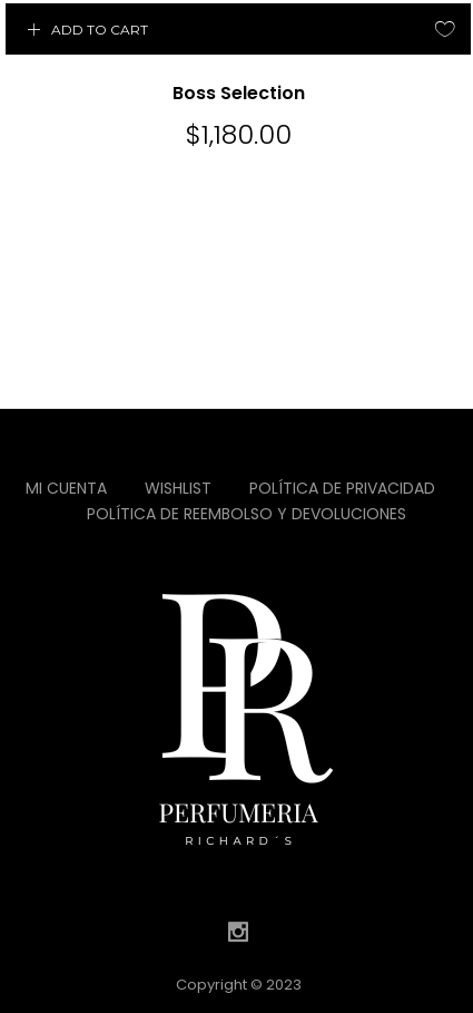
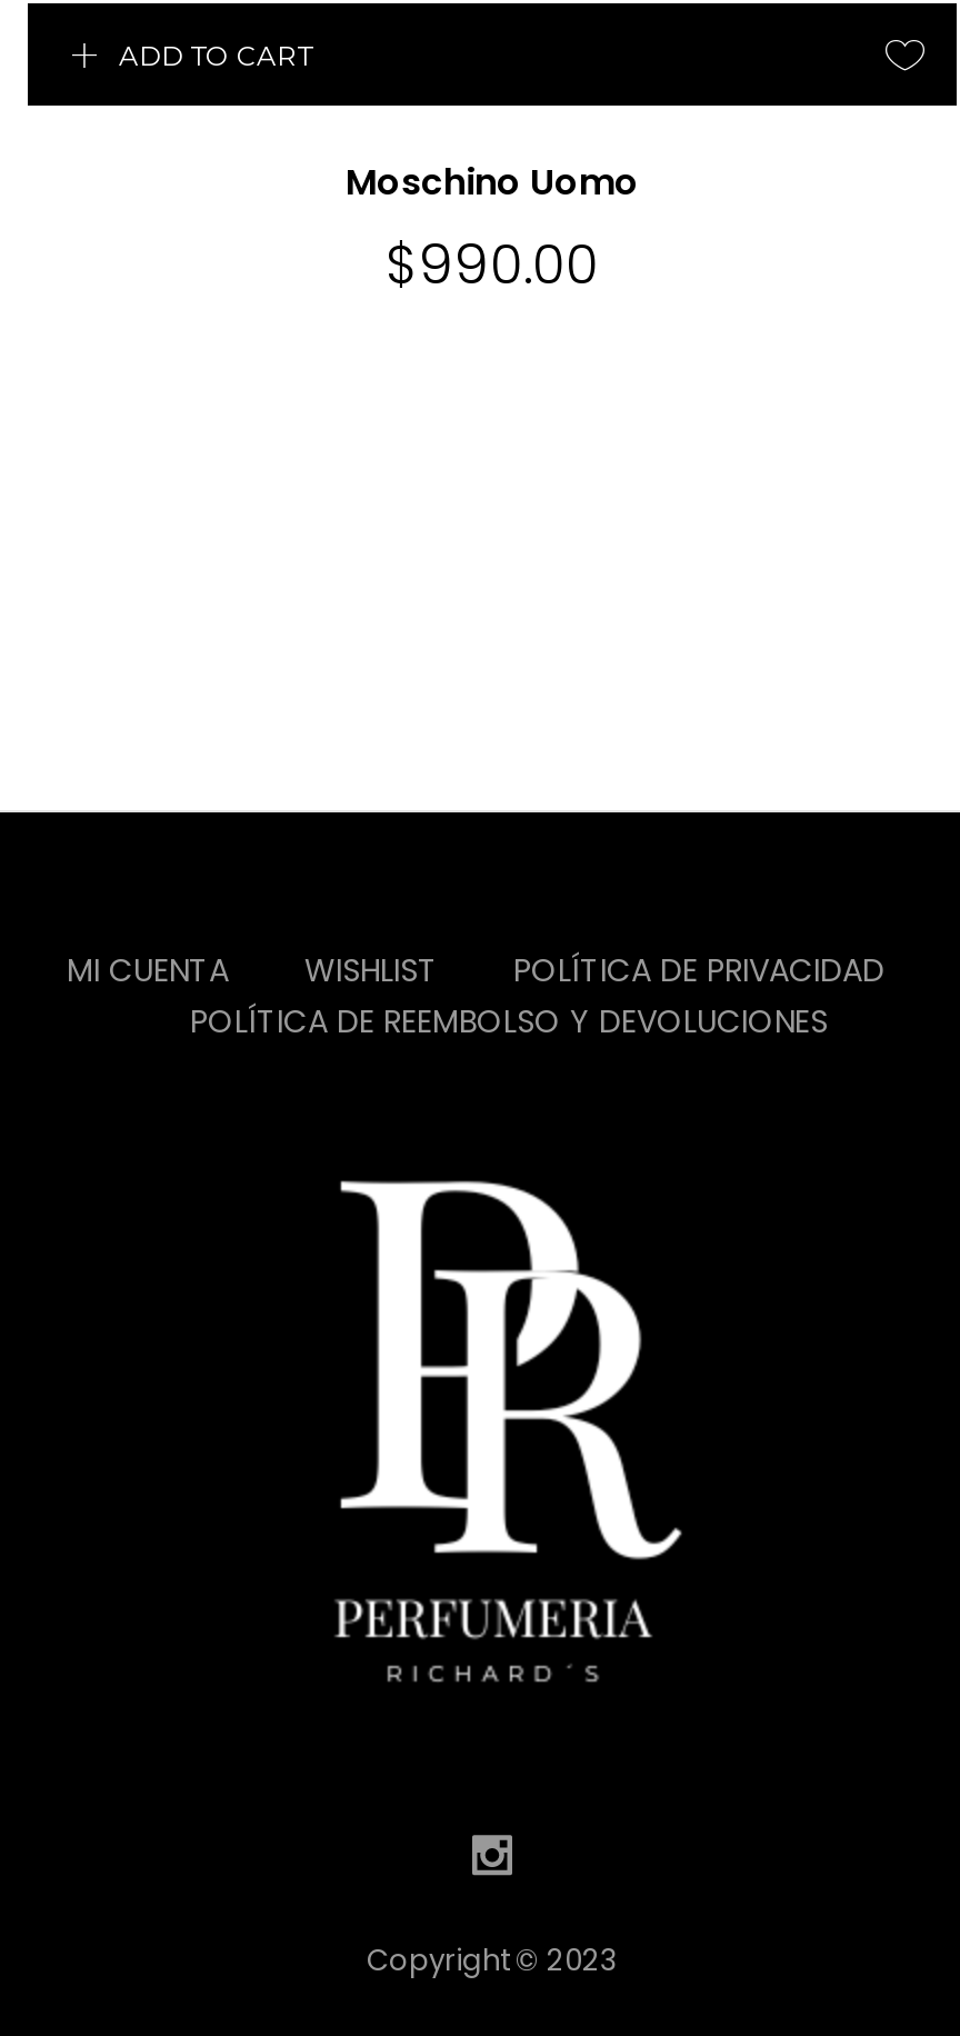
[172,80,304,152] Boss Selection | $1,180.00 -> [346,156,639,300] Moschino Uomo | $990.00

